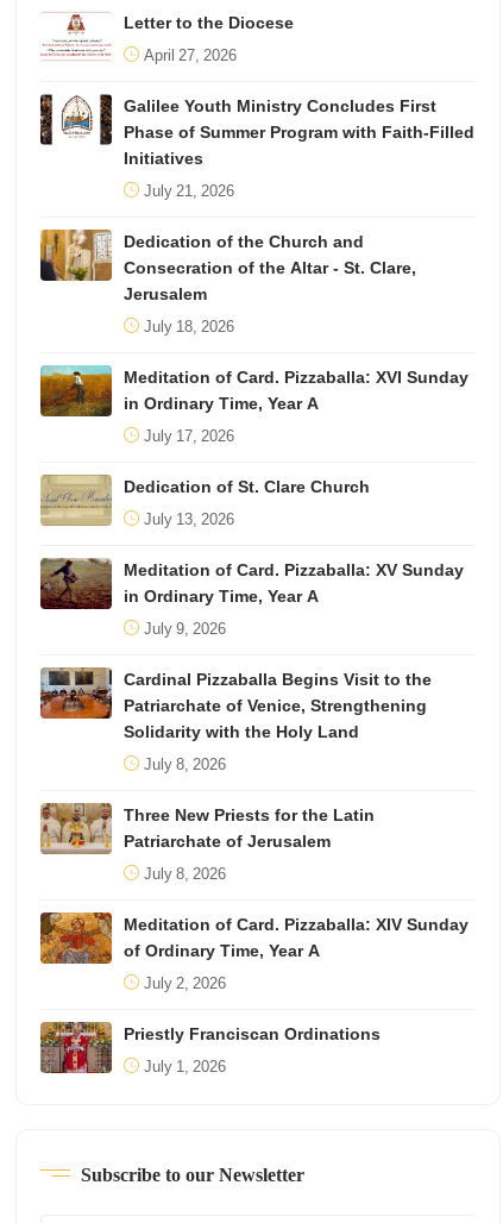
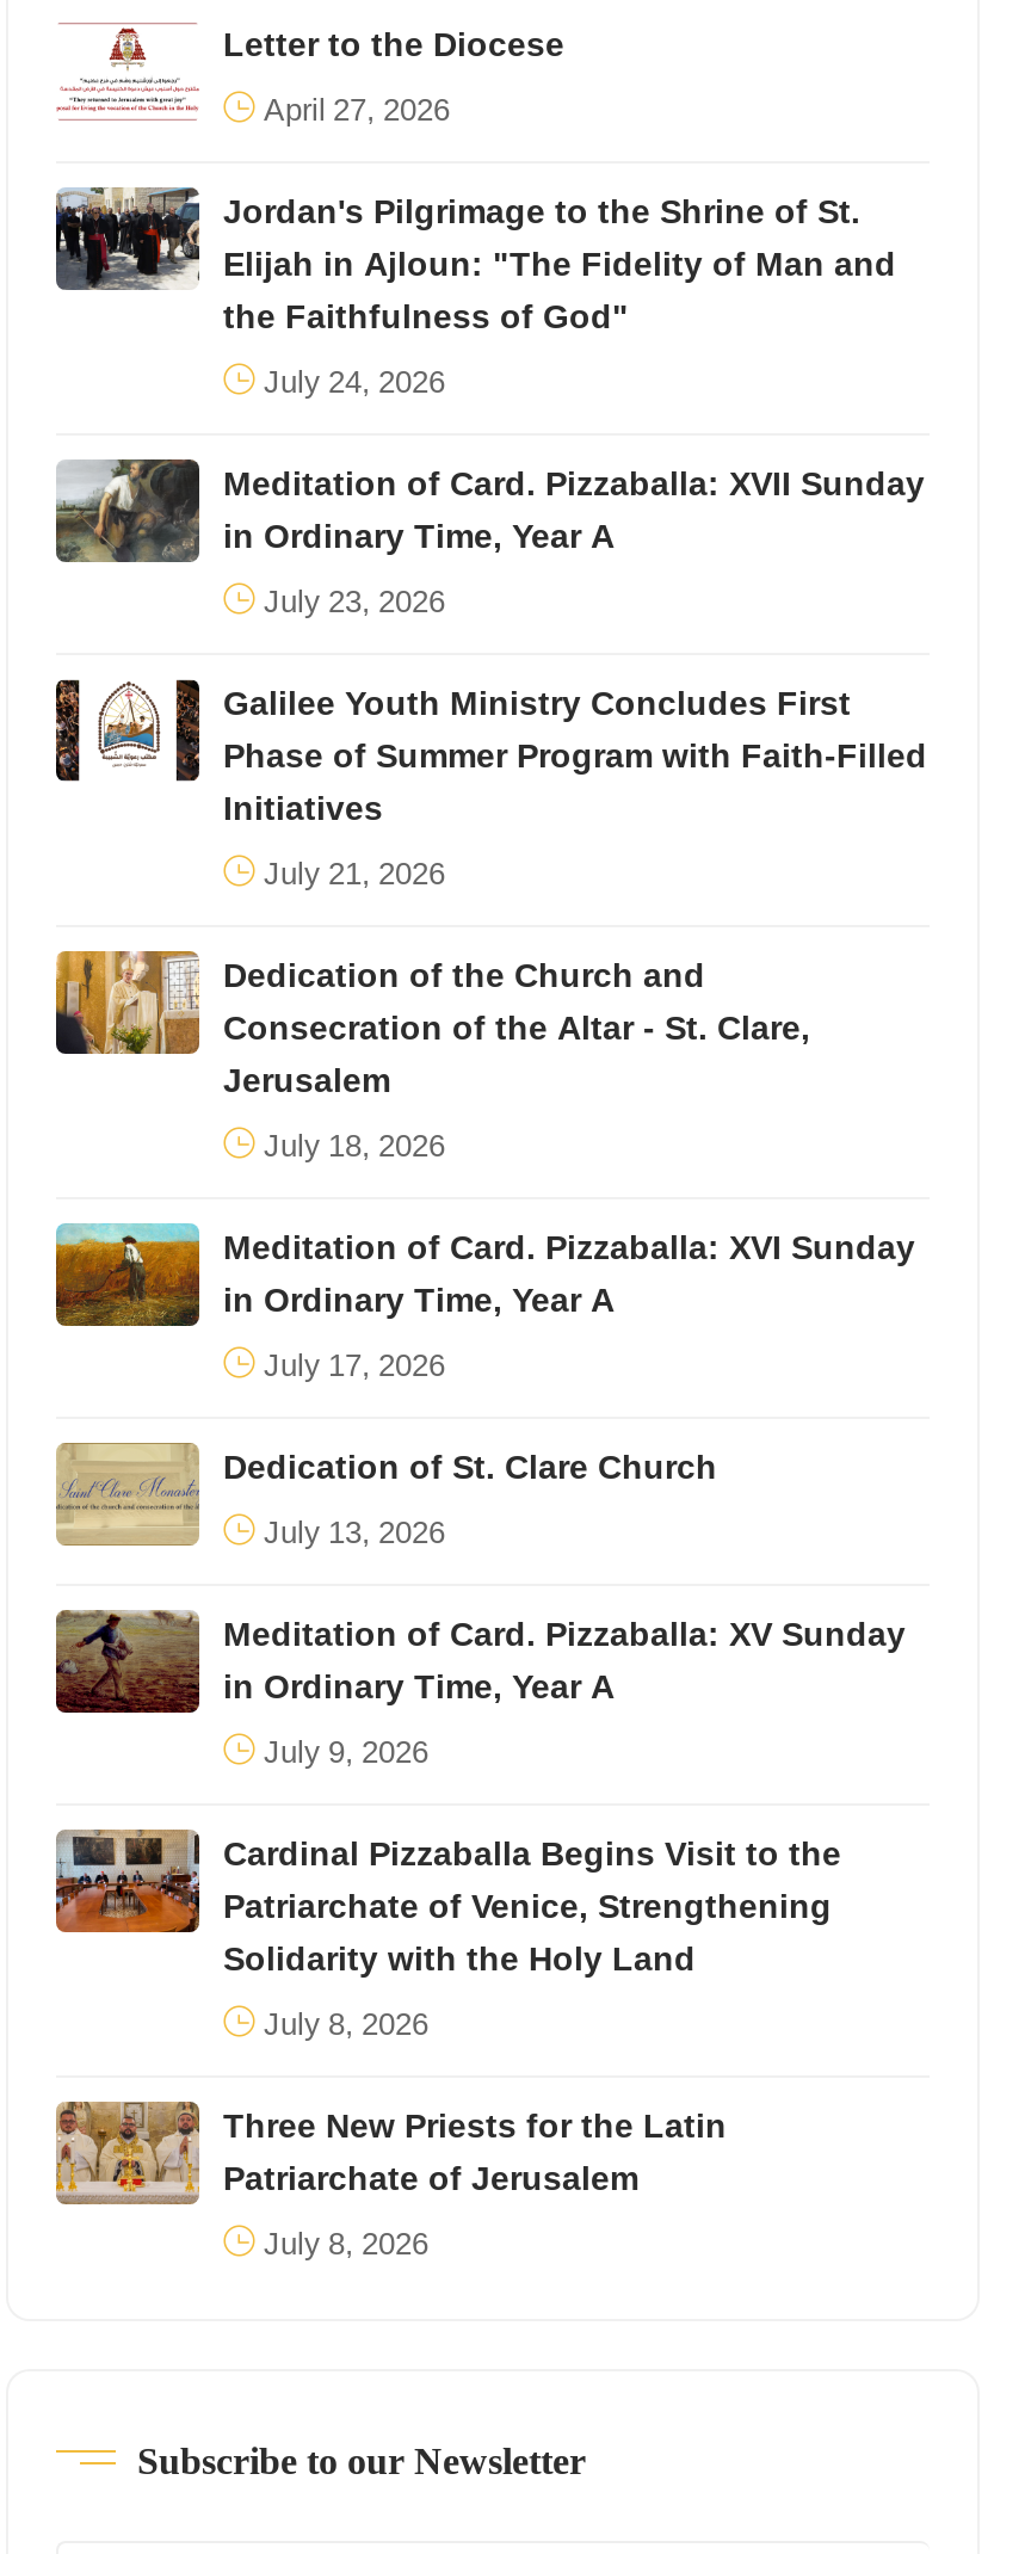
none -> [54,177,925,636] [image] | Jordan's Pilgrimage to the Shrine of St. | Elijah in Ajloun: "The Fidelity of Man and | the Faithfulness of God" | July 24, 2026 | Meditation of Card. Pizzaballa: XVII Sunday | in Ordinary Time, Year A | July 23, 2026
none -> [54,457,190,565] [image]
moved [38,89,474,891] -> [51,669,927,2278]: [image] | Galilee Youth Ministry Concludes First | Phase of Summer Program with Faith-Filled | ... | Patriarchate of Jerusalem | July 8, 2026
[39,907,469,1084] [image] | Meditation of Card. Pizzaballa: XIV Sunday | of Ordinary Time, Year A | July 2, 2026 | Priestly Franciscan Ordinations | July 1, 2026 -> none
[39,1021,113,1074] [image] -> none

